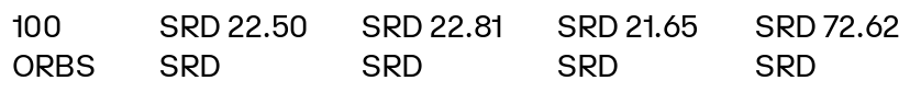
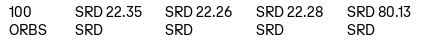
[159,7,309,47] SRD 22.50 -> [75,3,142,21] SRD 22.35
[362,7,502,47] SRD 22.81 -> [165,3,232,21] SRD 22.26
[557,7,698,47] SRD 21.65 -> [256,3,323,21] SRD 22.28
[755,7,900,47] SRD 72.62 -> [347,3,411,21] SRD 80.13

